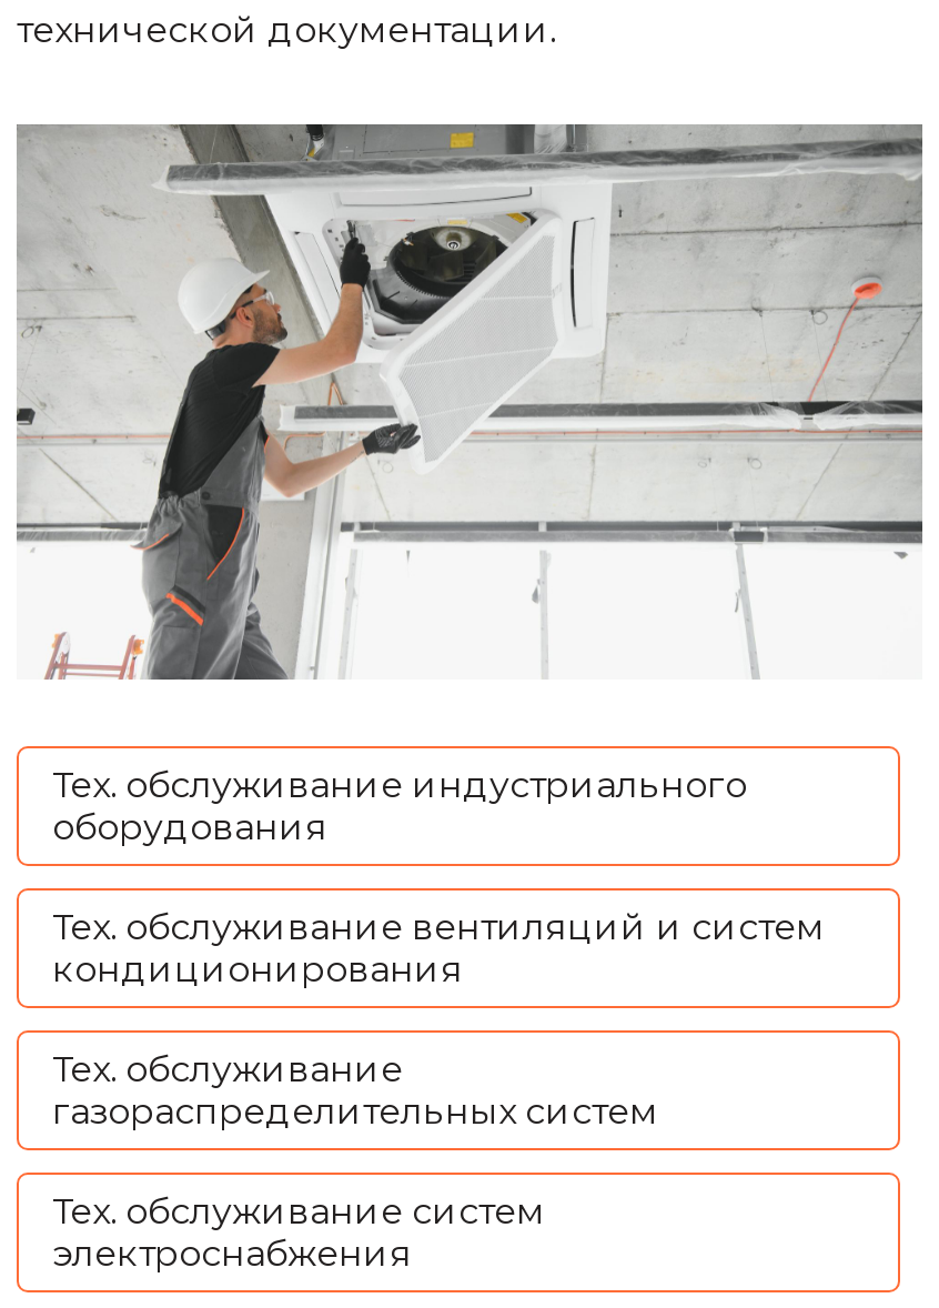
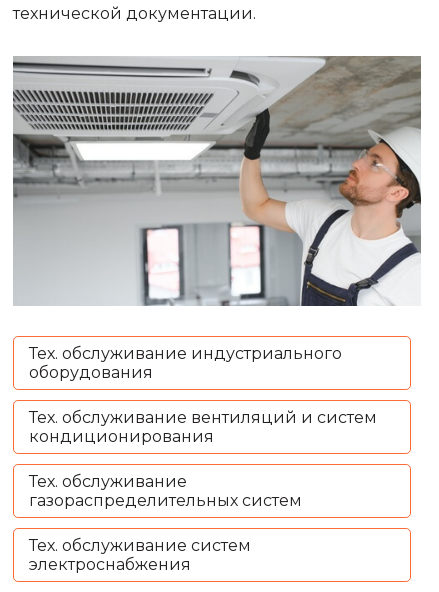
[17,122,925,682] [image] -> [13,56,422,307] [image]

